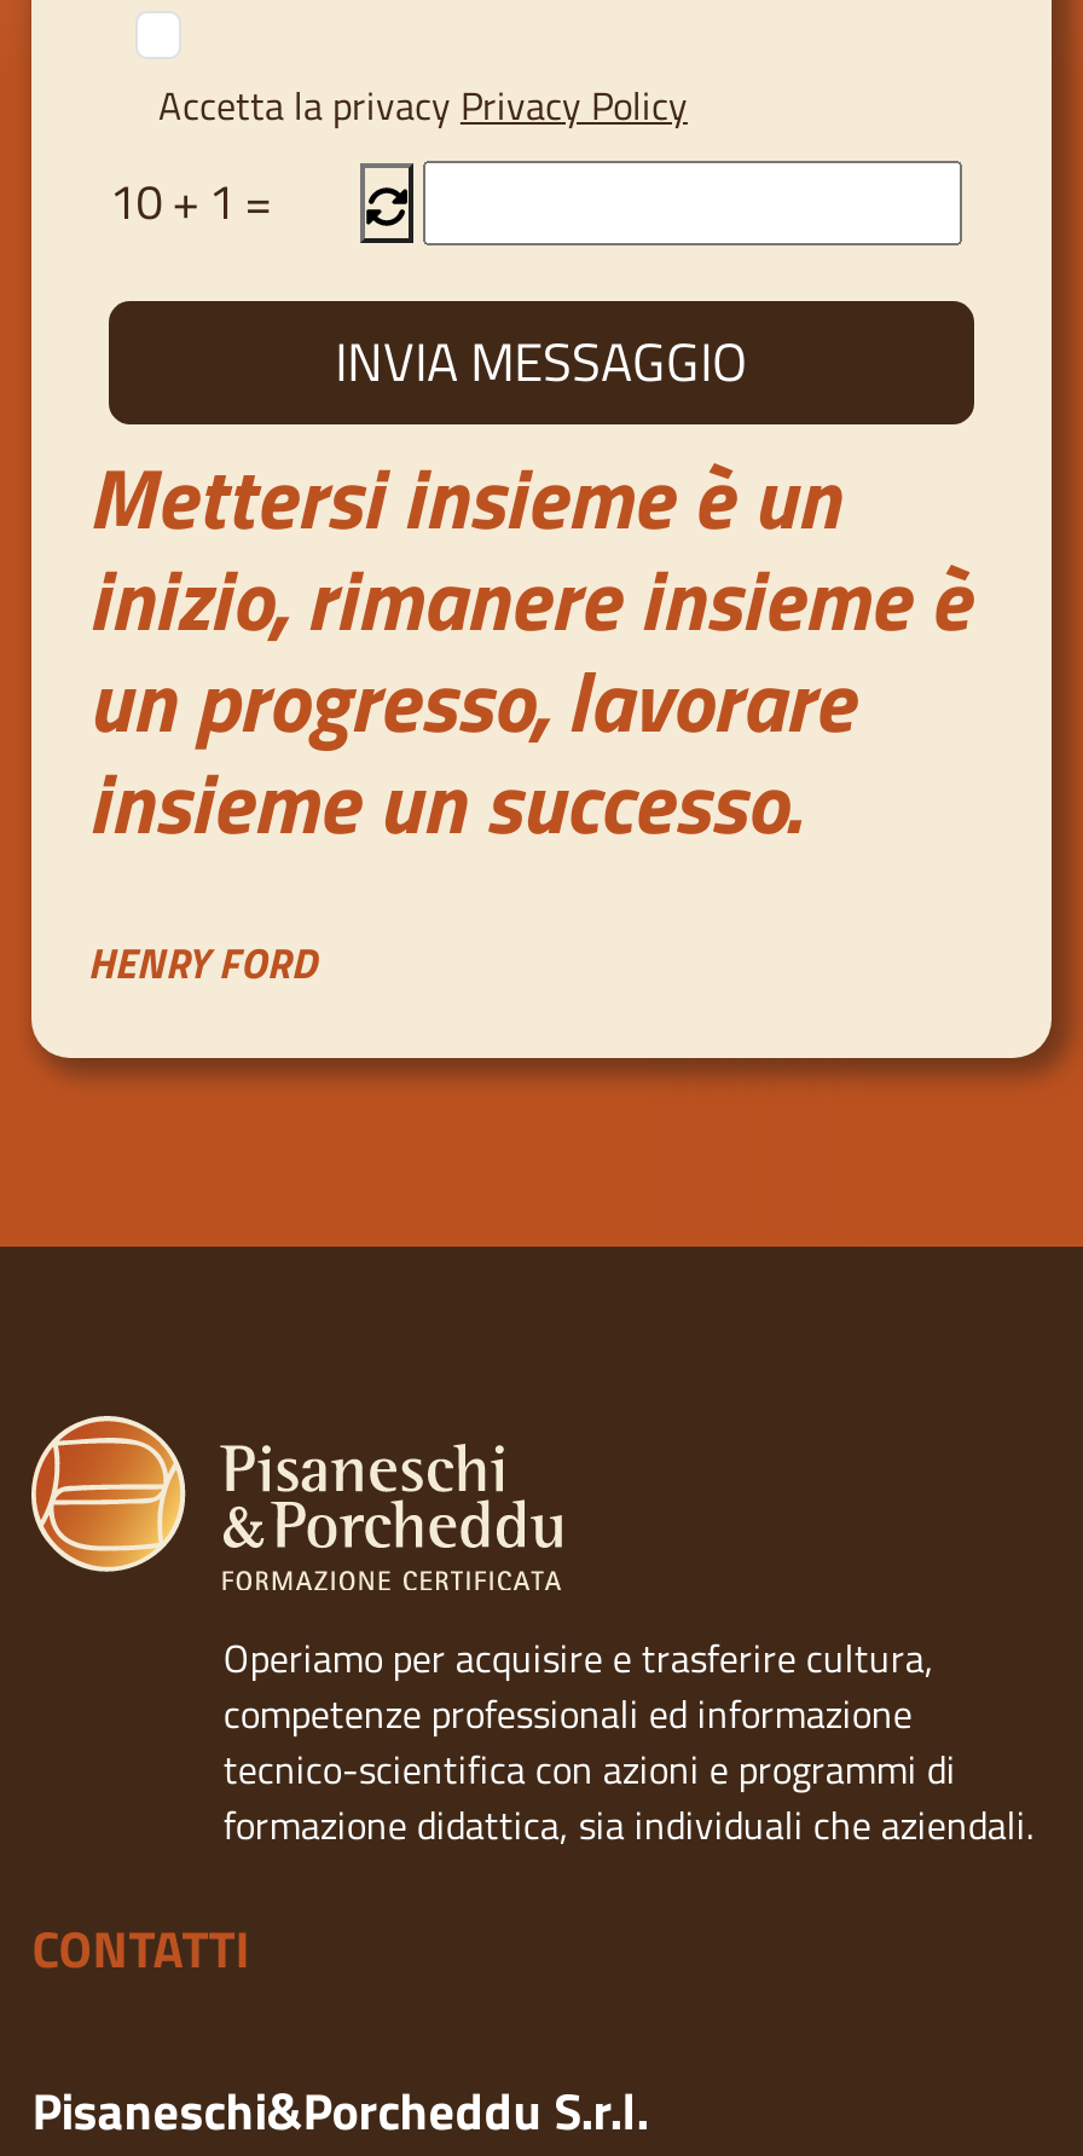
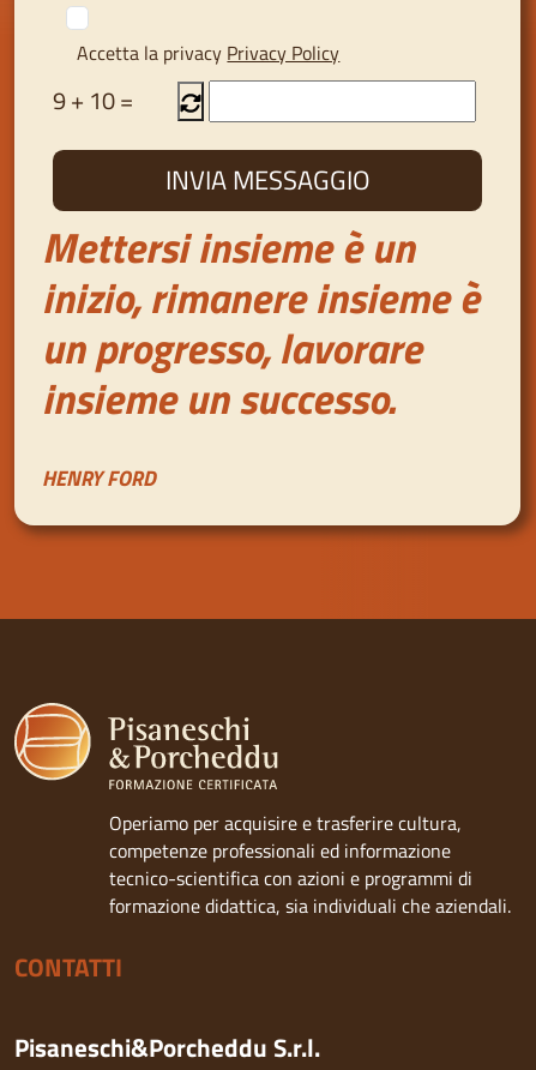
[109,164,271,239] 10 + 1 = -> [53,82,133,119] 9 + 10 =

